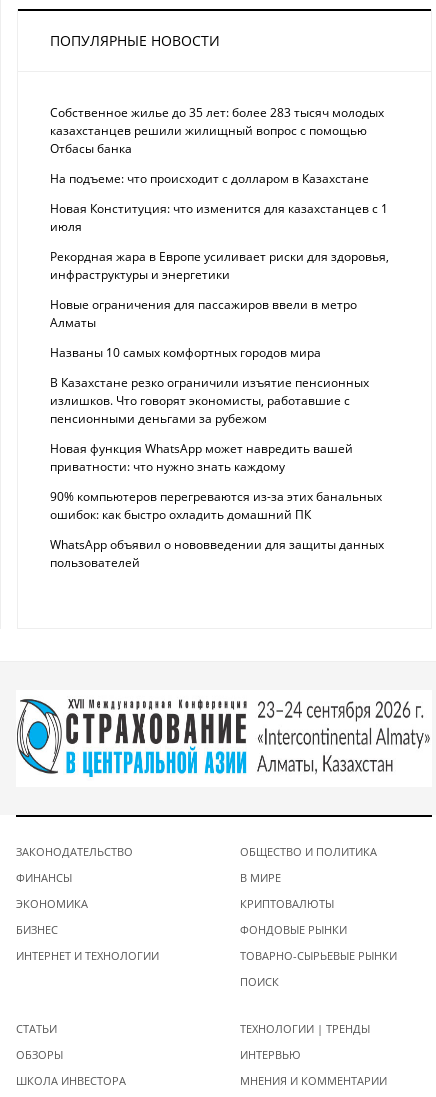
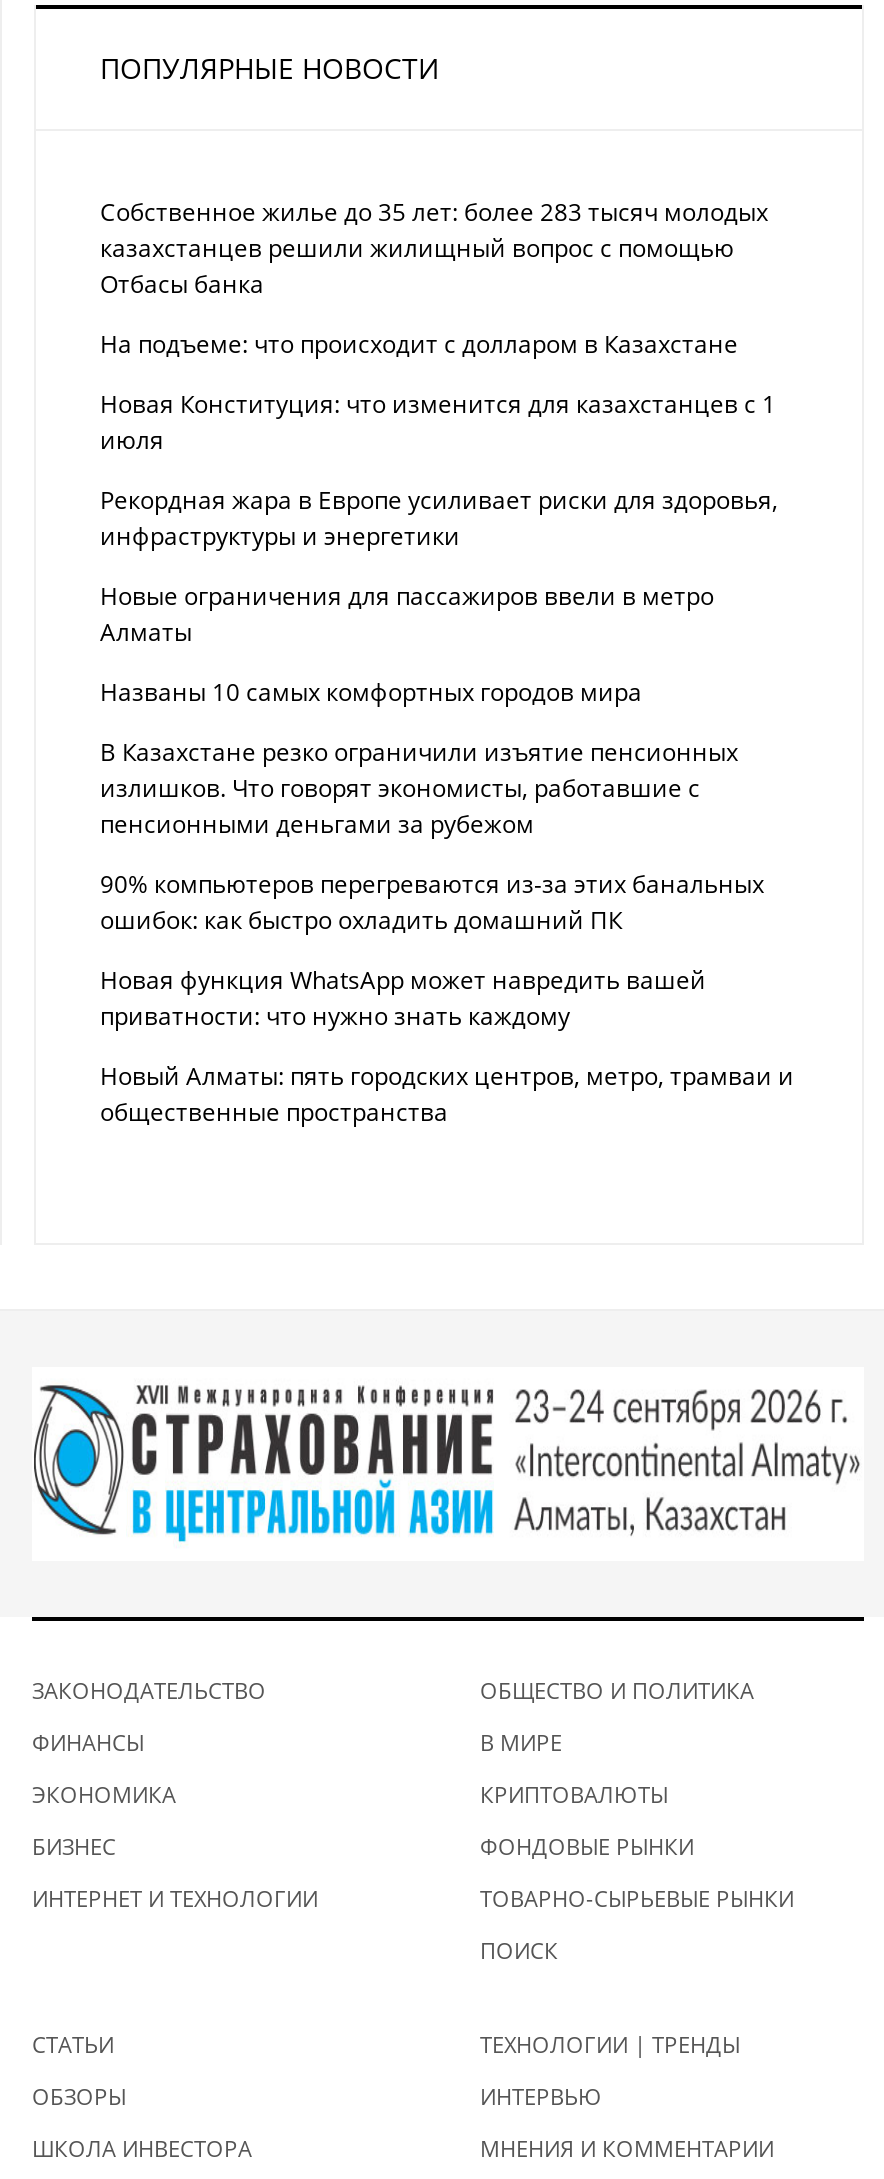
moved [50,440,353,475] -> [100,964,706,1034]: Новая функция WhatsApp может навредить вашей | приватности: что нужно знать каждому
moved [50,488,382,523] -> [100,868,764,938]: 90% компьютеров перегреваются из-за этих банальных | ошибок: как быстро охладить домашний ПК
[50,536,384,571] WhatsApp объявил о нововведении для защиты данных | пользователей -> [100,1060,794,1130] Новый Алматы: пять городских центров, метро, трамваи и | общественные пространства

